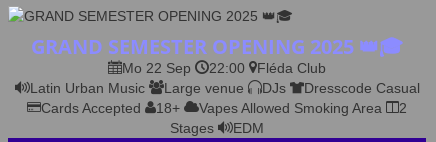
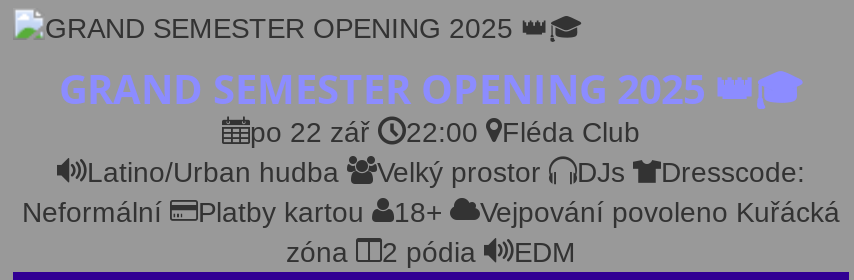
[122,60,326,76] Mo 22 Sep 22:00 Fléda Club -> [250,116,640,148] po 22 zář 22:00 Fléda Club
[29,80,243,96] Latin Urban Music | Large venue -> [87,156,541,188] Latino/Urban hudba | Velký prostor
[41,80,419,116] Dresscode Casual | Cards Accepted -> [22,156,805,228] Dresscode: | Neformální | Platby kartou
[170,100,407,136] Vapes Allowed Smoking Area | 2 | Stages -> [286,196,840,268] Vejpování povoleno Kuřácká | zóna | 2 pódia

